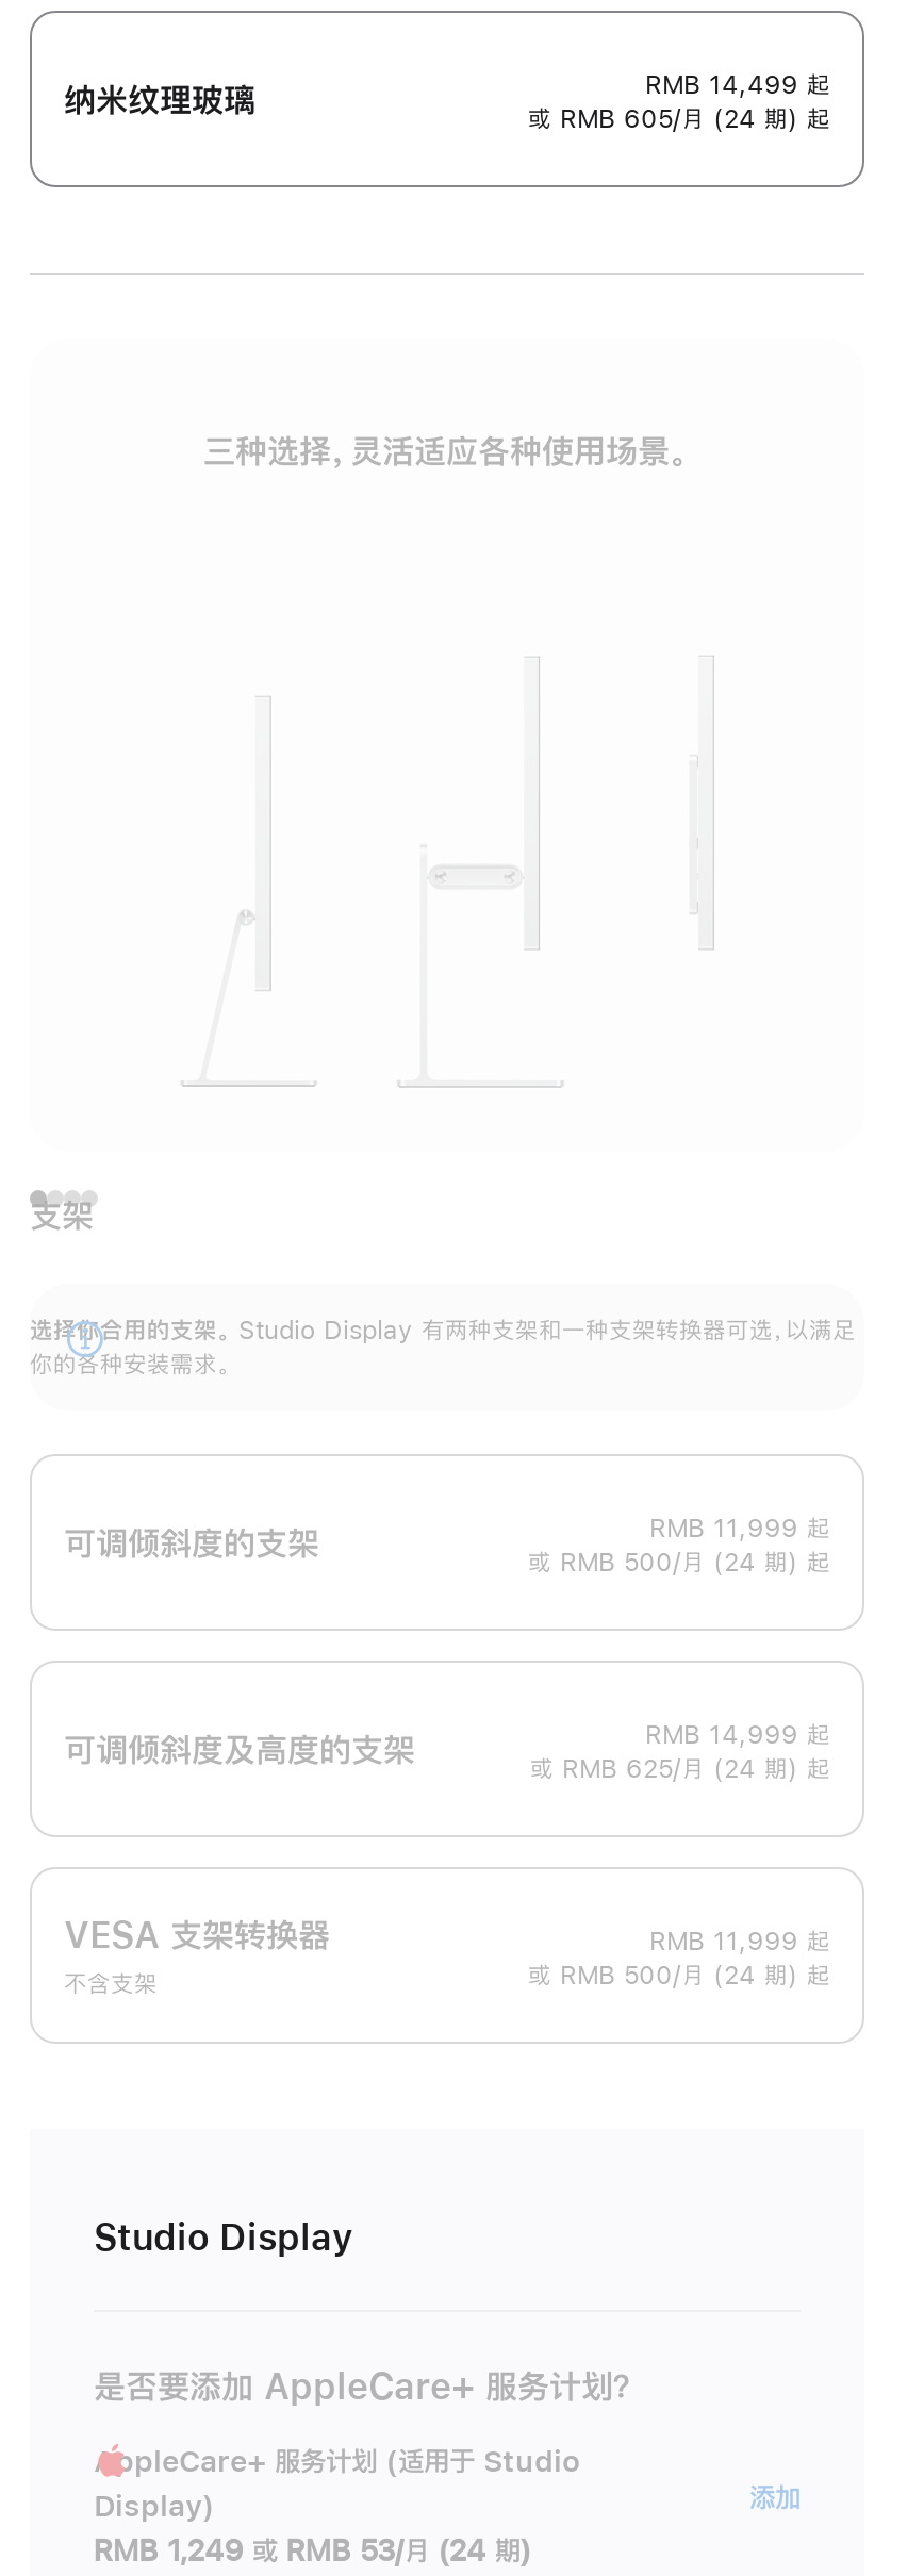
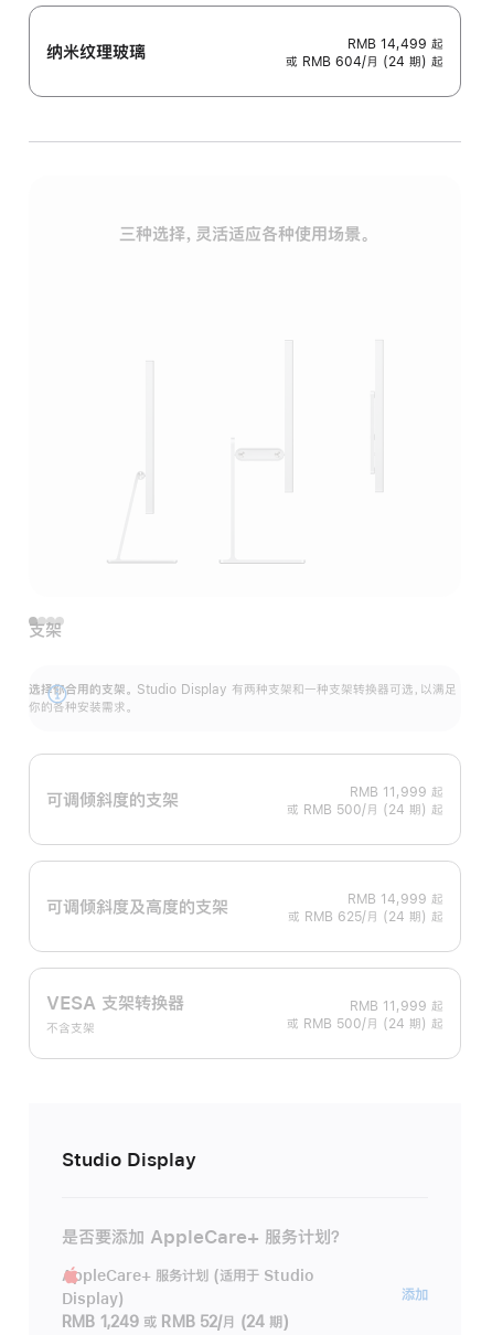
[528,107,830,132] 或 RMB 605/月 (24 期) 起 -> [286,55,443,69] 或 RMB 604/月 (24 期) 起
[94,2536,532,2566] RMB 1,249 或 RMB 53/月 (24 期) -> [62,1314,289,1330] RMB 1,249 或 RMB 52/月 (24 期)

